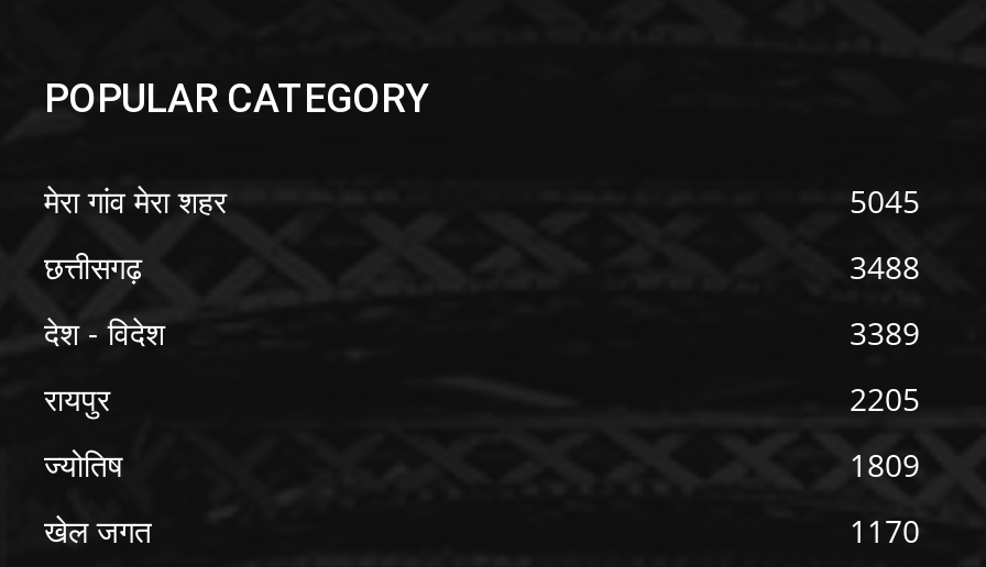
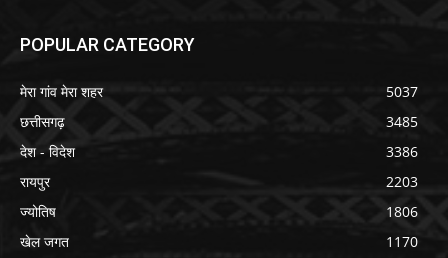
[850,179,920,221] 5045 -> [386,82,418,101] 5037
[850,245,920,287] 3488 -> [386,112,418,131] 3485
[850,311,920,353] 3389 -> [386,142,418,161] 3386
[850,377,920,419] 2205 -> [386,172,418,191] 2203
[850,443,920,485] 1809 -> [386,202,418,221] 1806

